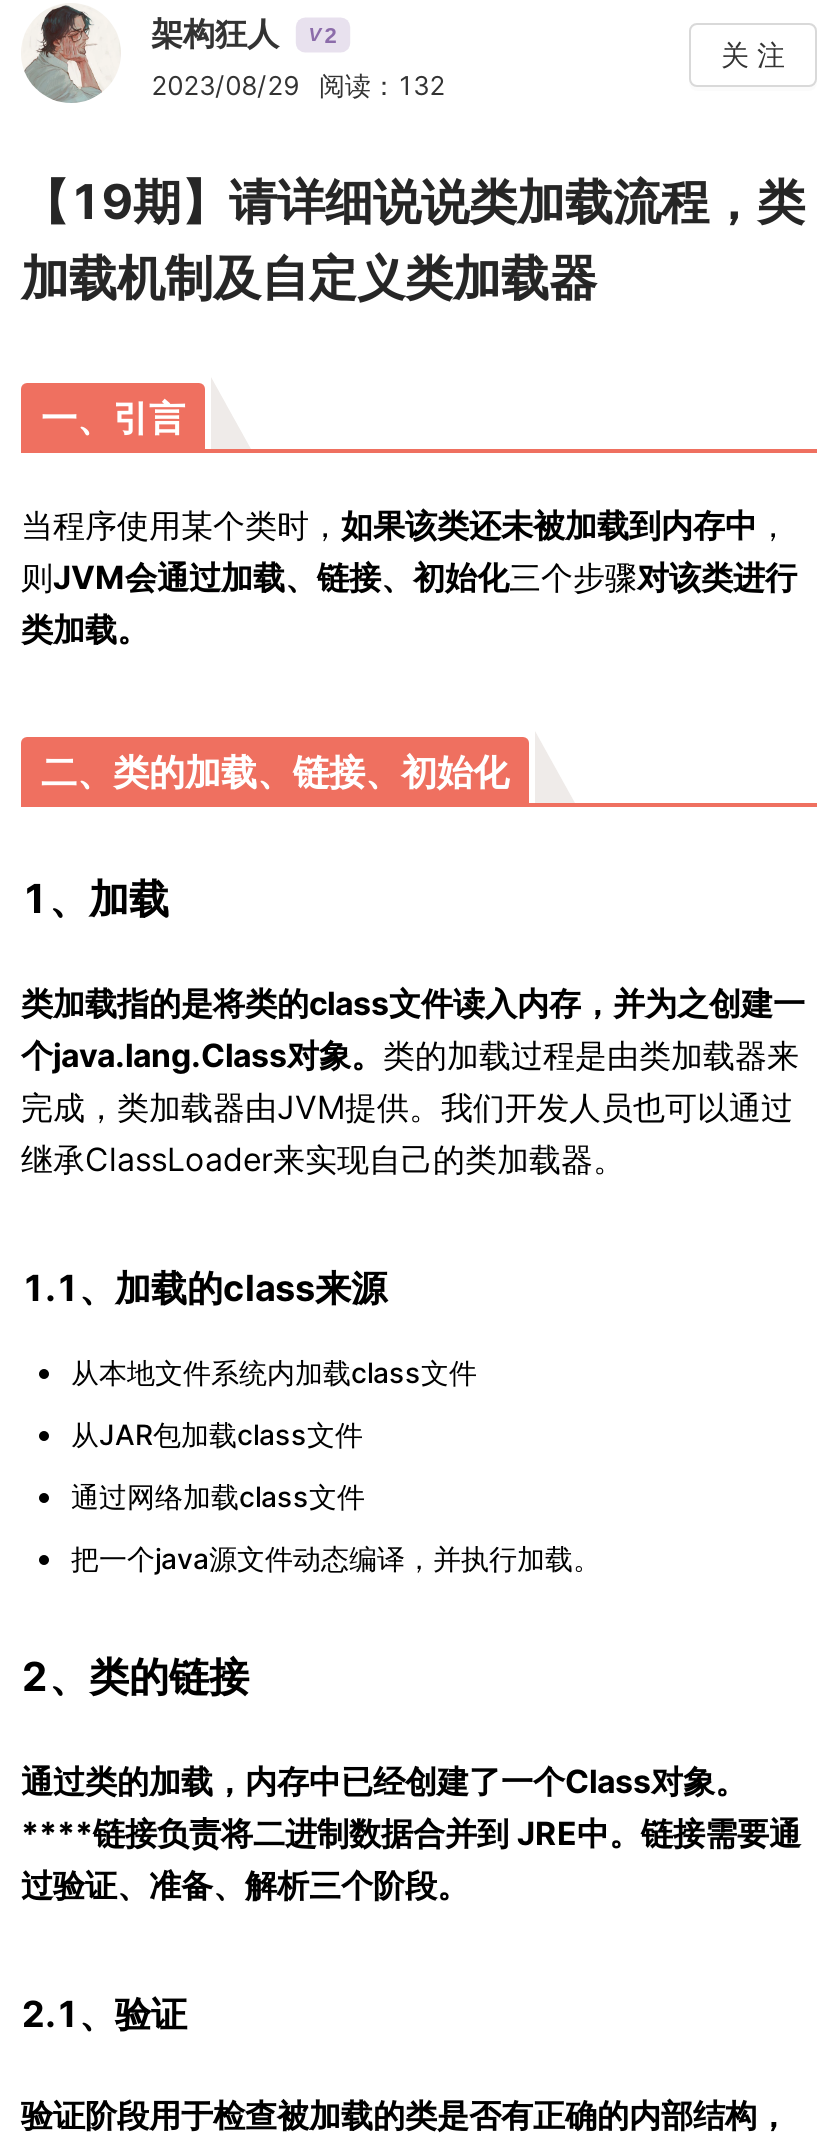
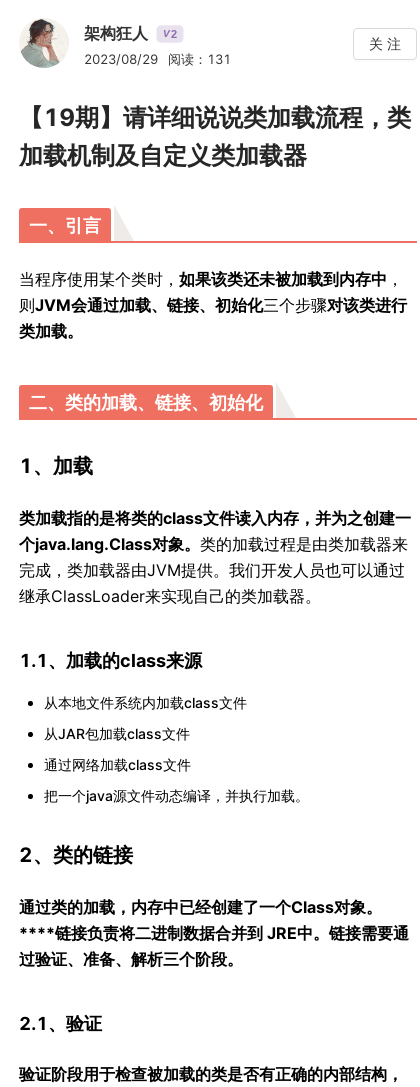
[151,69,445,101] 2023/08/29 阅读：132 -> [84,51,231,67] 2023/08/29 阅读：131

